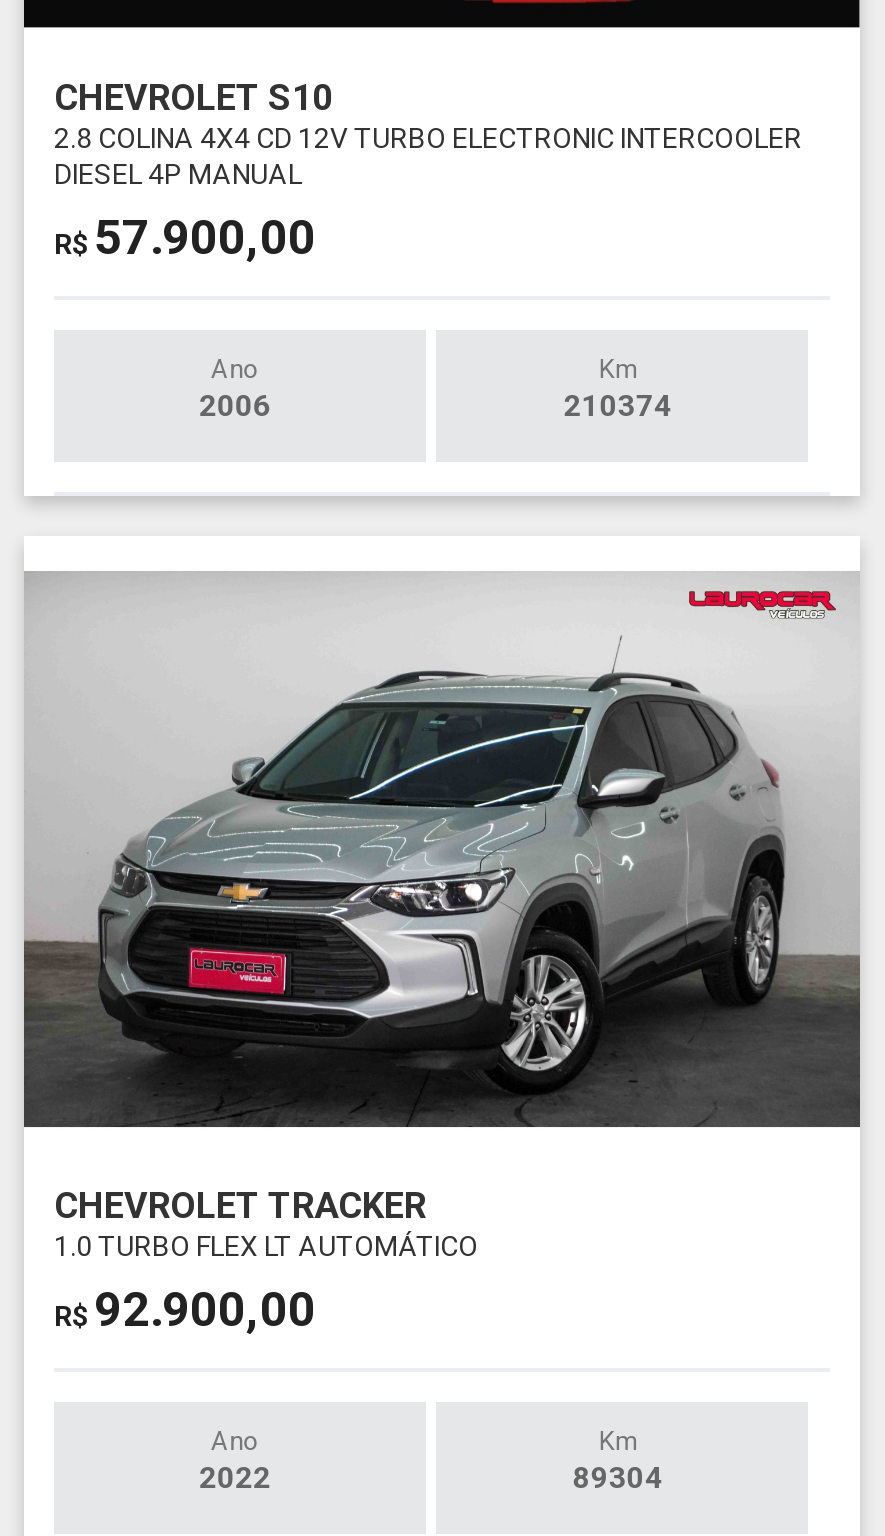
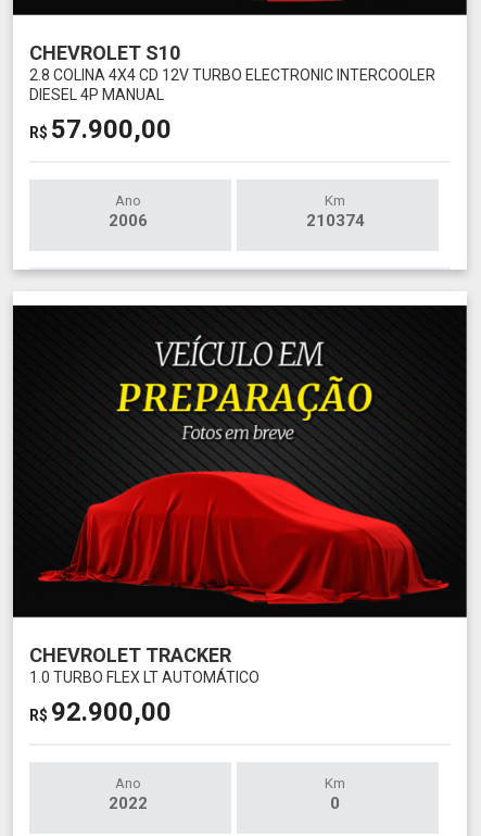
[24,562,860,1136] [image] -> [12,304,468,619] [image]
[573,1460,663,1496] 89304 -> [330,794,340,813] 0

